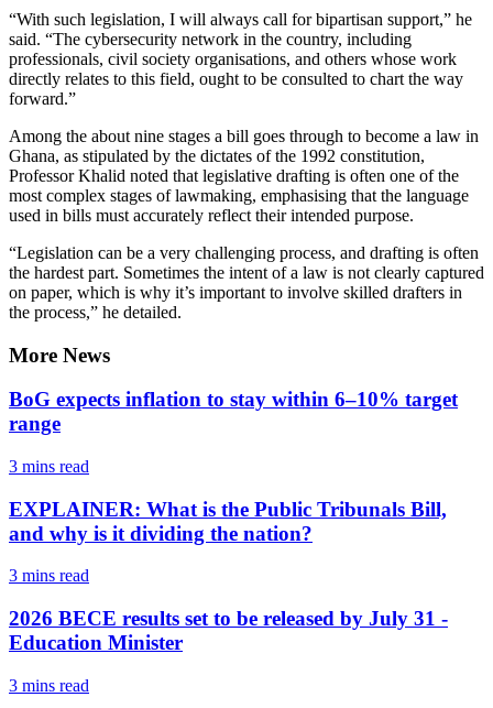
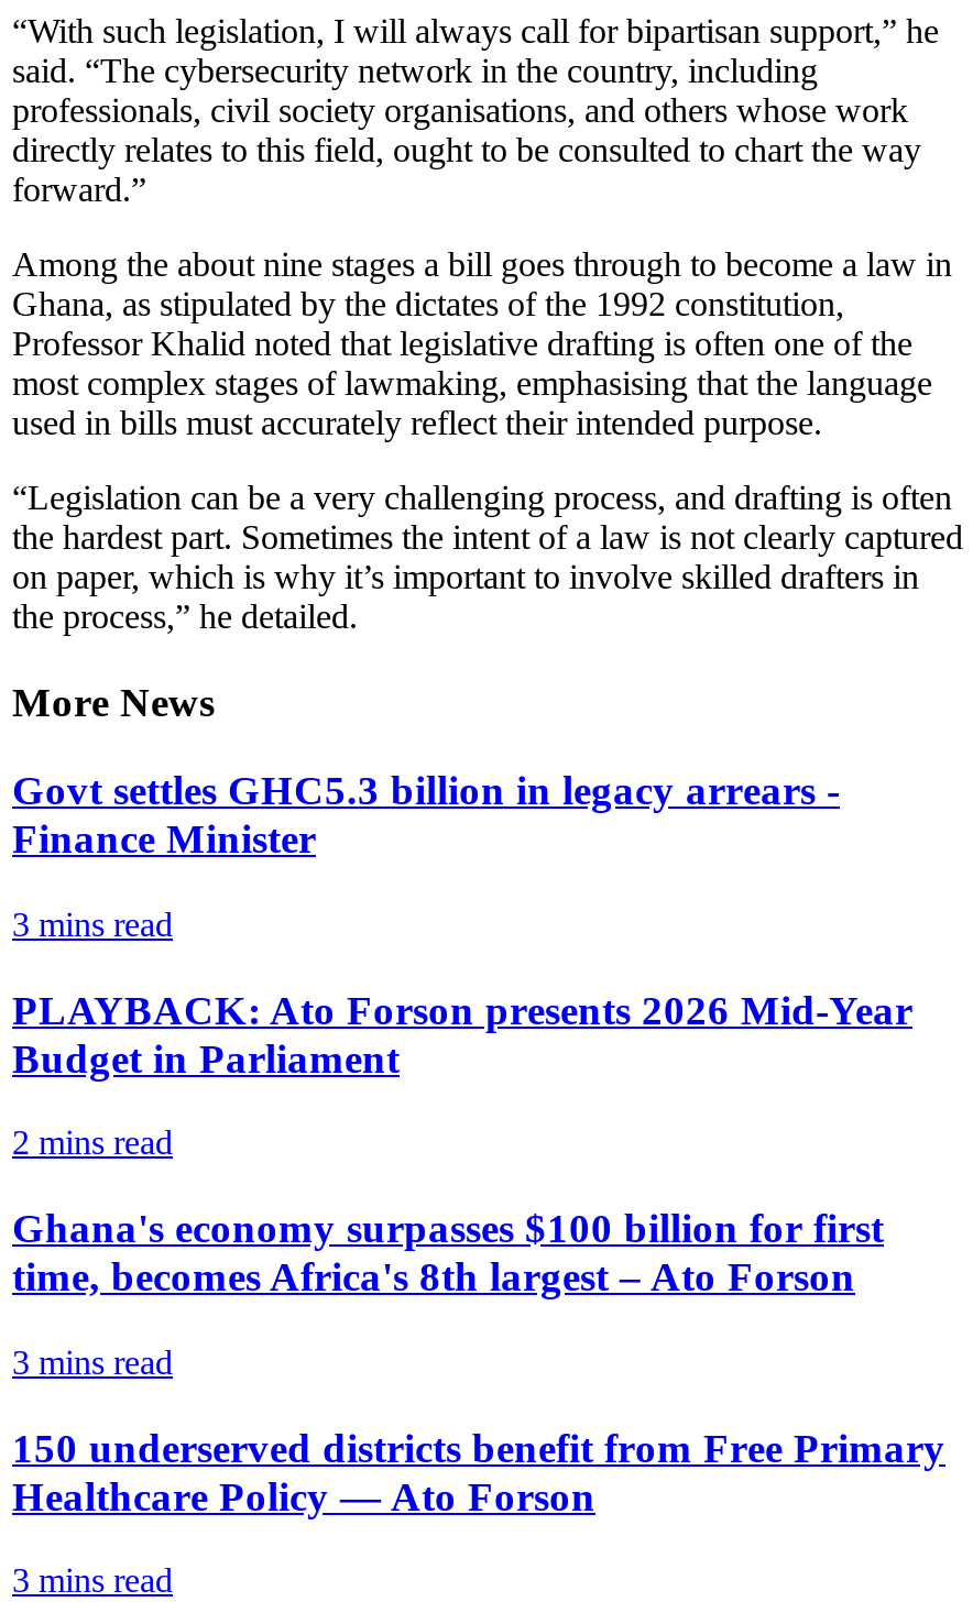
[9,388,458,435] BoG expects inflation to stay within 6–10% target | range -> [12,768,840,862] Govt settles GHC5.3 billion in legacy arrears - | Finance Minister
[9,497,447,545] EXPLAINER: What is the Public Tribunals Bill, | and why is it dividing the nation? -> [12,987,912,1300] PLAYBACK: Ato Forson presents 2026 Mid-Year | Budget in Parliament | 2 mins read | Ghana's economy surpasses $100 billion for first | time, becomes Africa's 8th largest – Ato Forson
[9,607,448,654] 2026 BECE results set to be released by July 31 - | Education Minister -> [12,1424,945,1519] 150 underserved districts benefit from Free Primary | Healthcare Policy — Ato Forson

